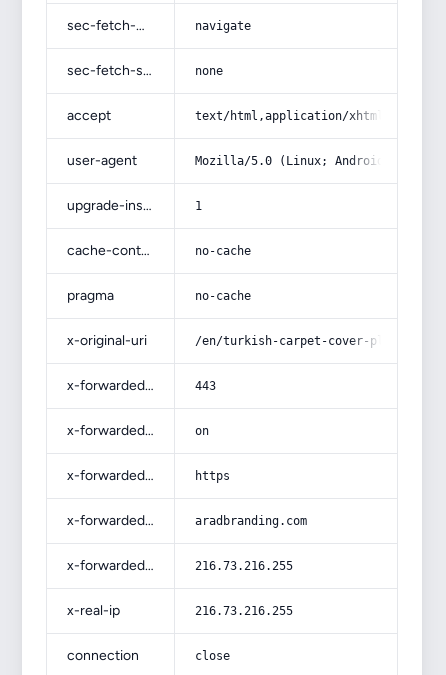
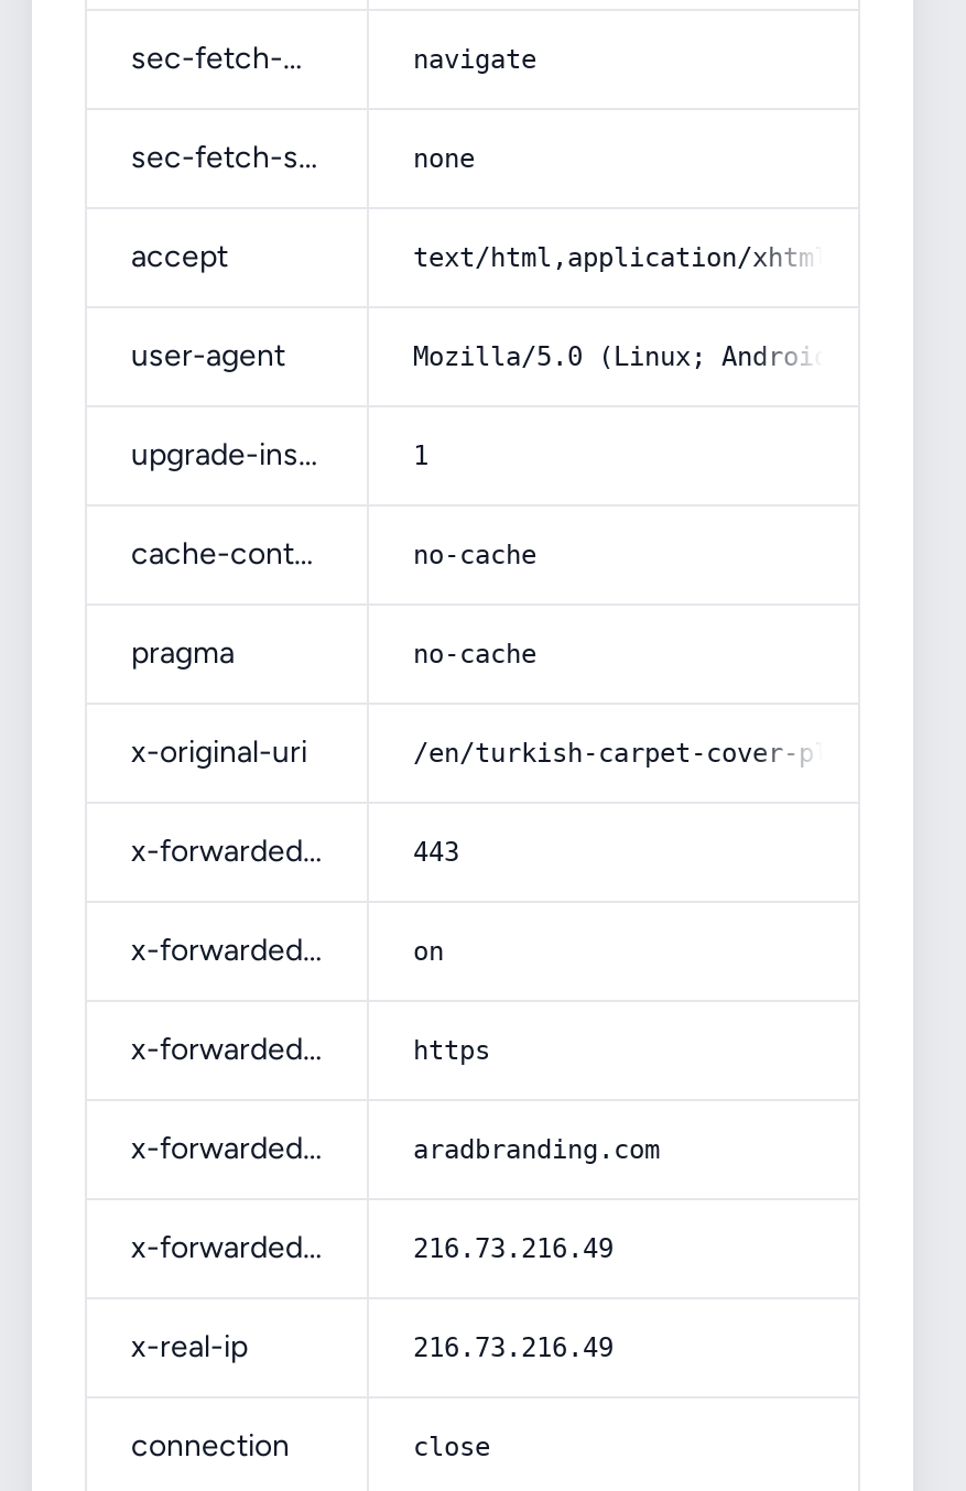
[195,559,293,573] 216.73.216.255 -> [413,1233,614,1264] 216.73.216.49
[195,604,293,618] 216.73.216.255 -> [413,1332,614,1363] 216.73.216.49

